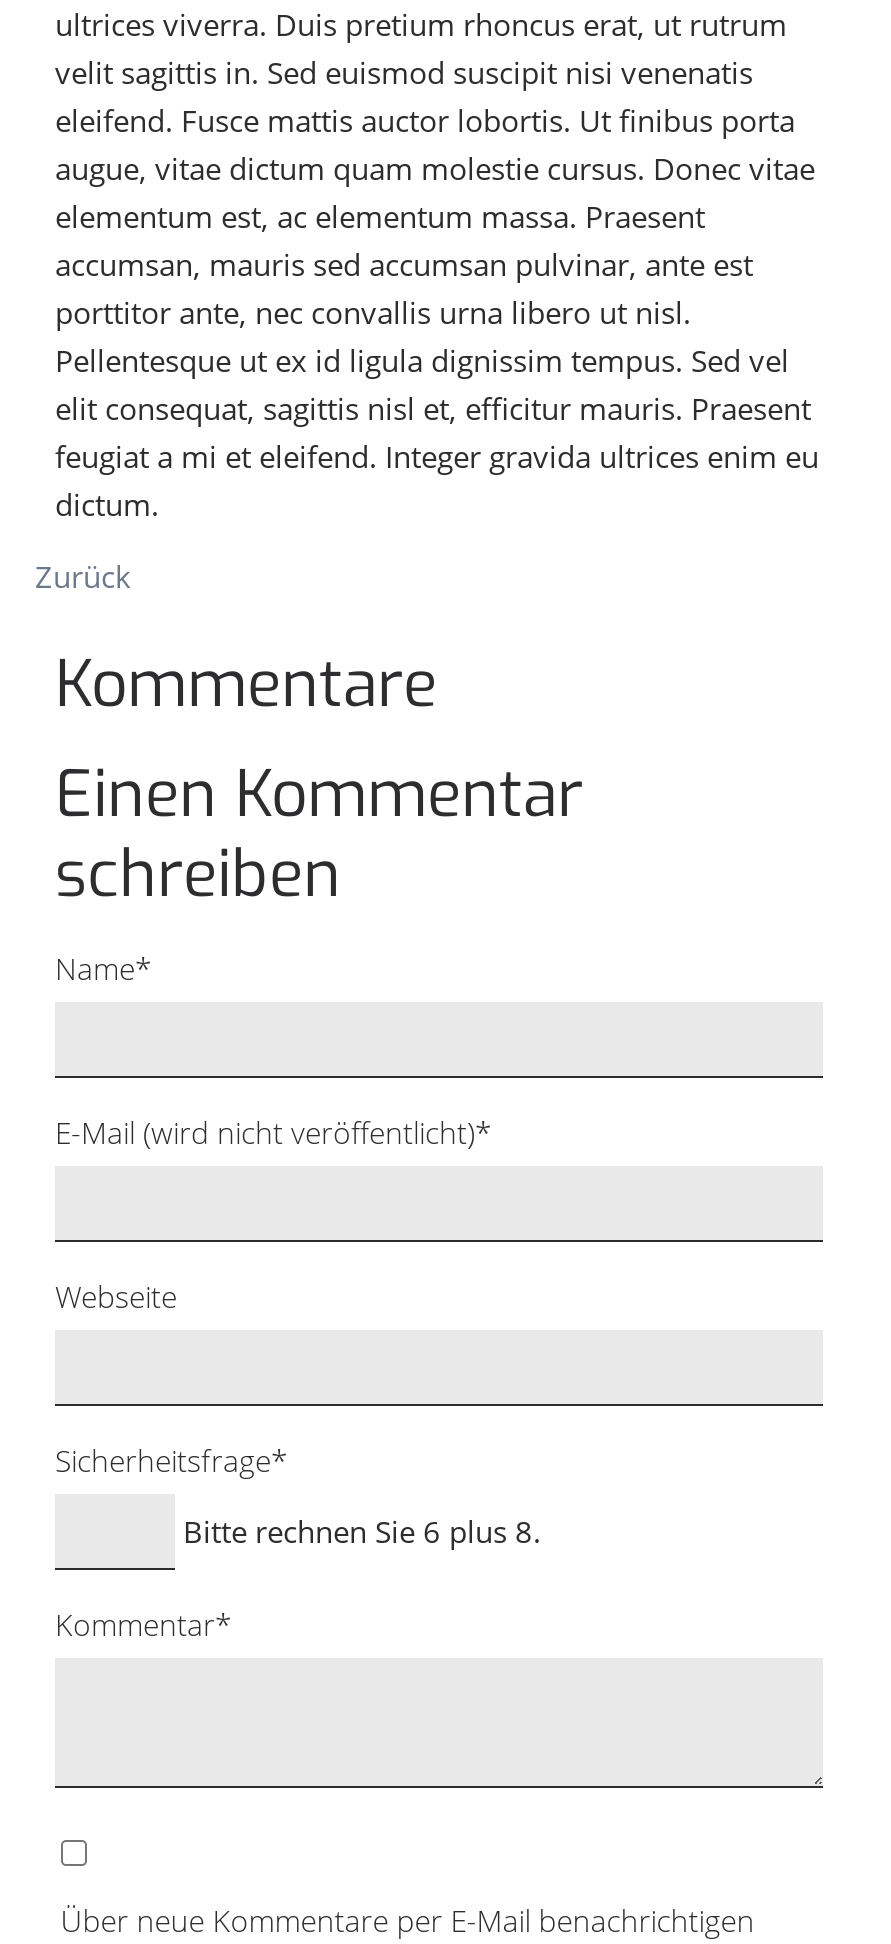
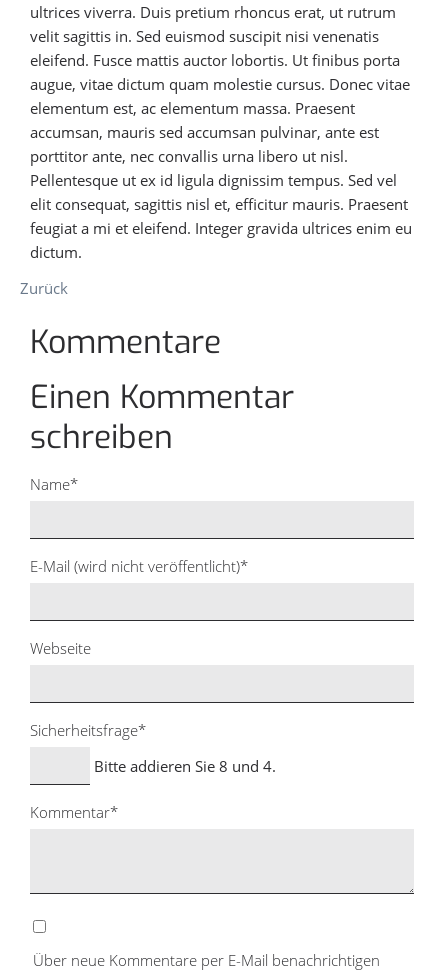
[183,1511,541,1551] Bitte rechnen Sie 6 plus 8. -> [94,755,276,775] Bitte addieren Sie 8 und 4.

